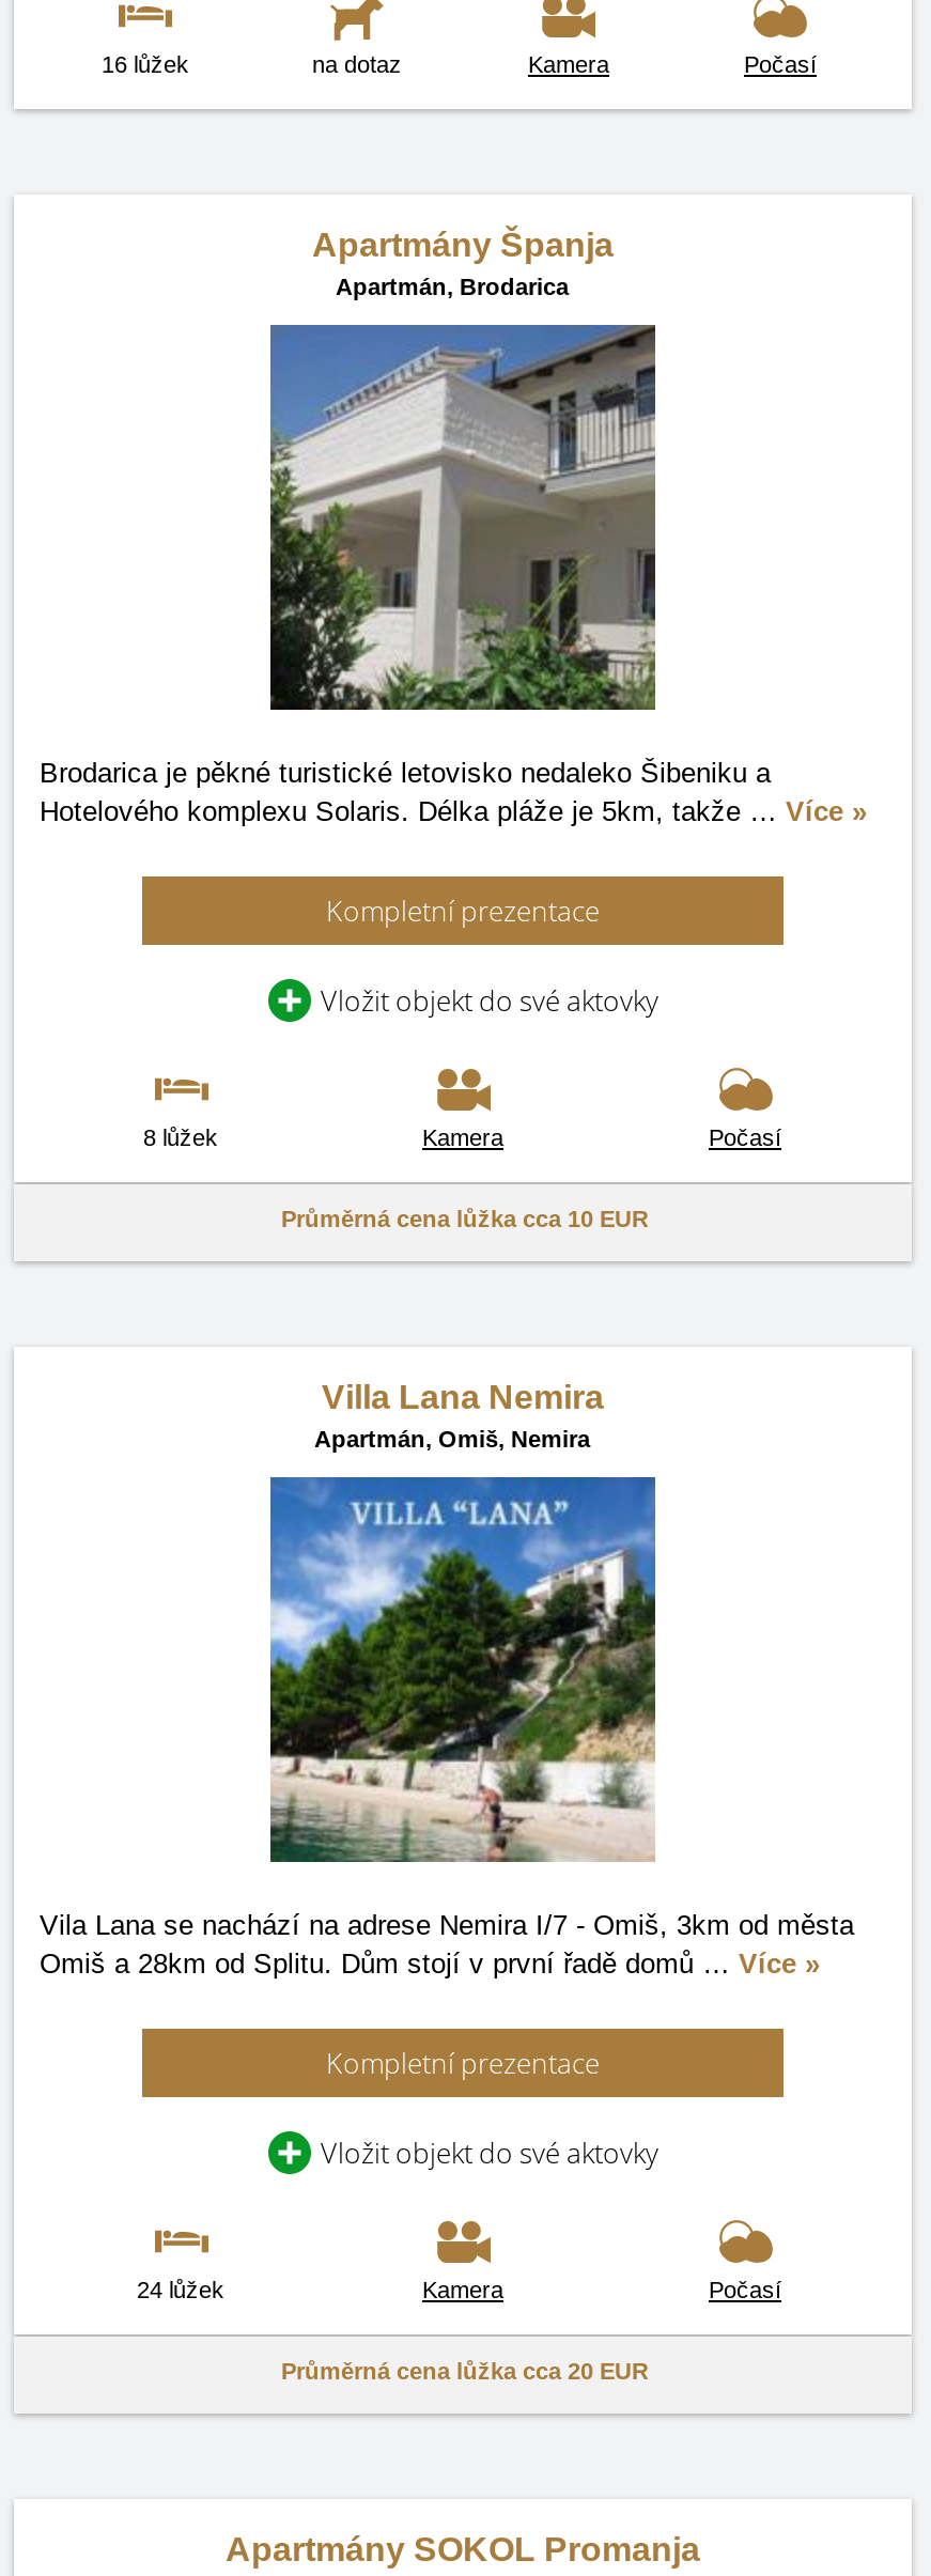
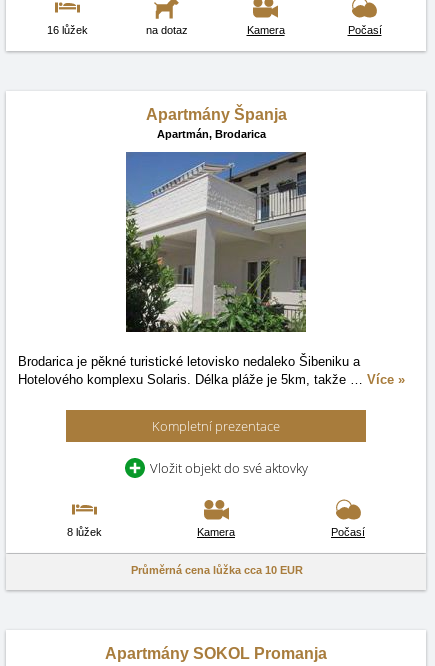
[314,1379,604,1452] Villa Lana Nemira | Apartmán, Omiš, Nemira -> none
[40,1477,854,2172] [image] | Vila Lana se nachází na adrese Nemira I/7 - Omiš, 3km od města | Omiš a 28km od Splitu. Dům stojí v první řadě domů … Více » | Kompletní prezentace | Vložit objekt do své aktovky -> none
[137,2277,781,2384] 24 lůžek | Kamera | Počasí | Průměrná cena lůžka cca 20 EUR -> none

